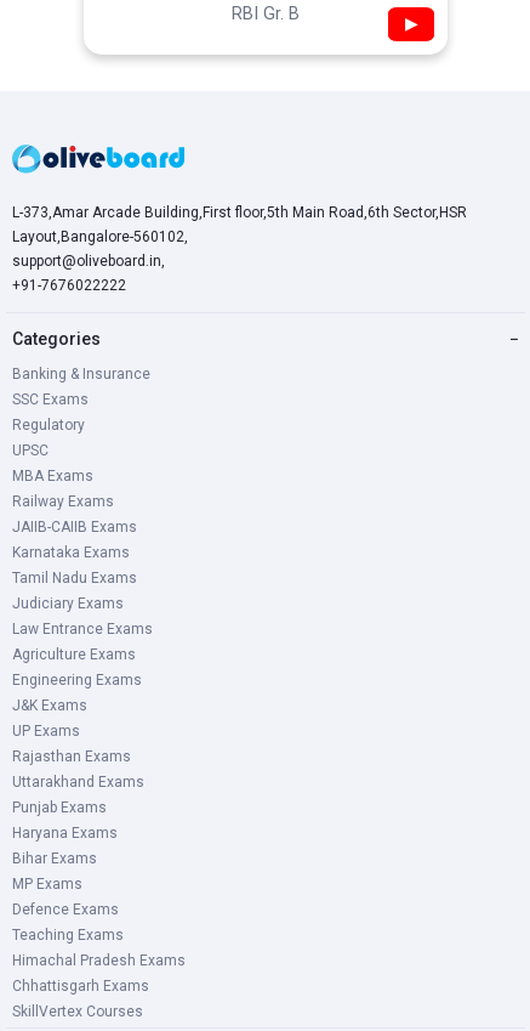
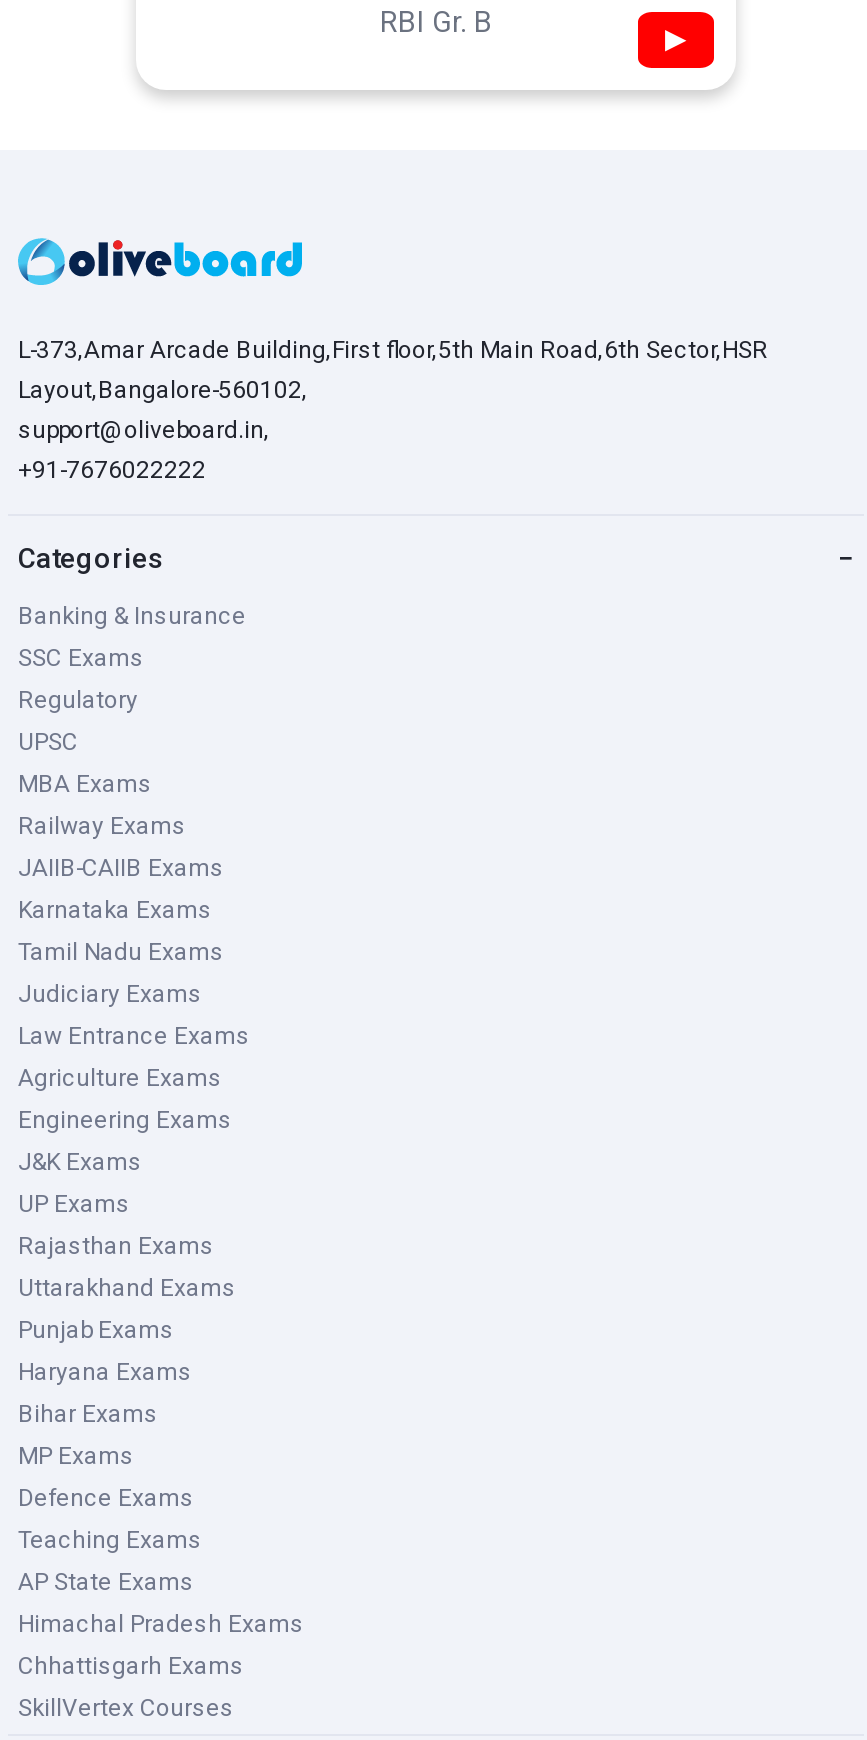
none -> [18,1568,194,1596] AP State Exams

